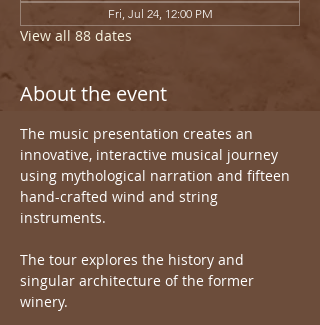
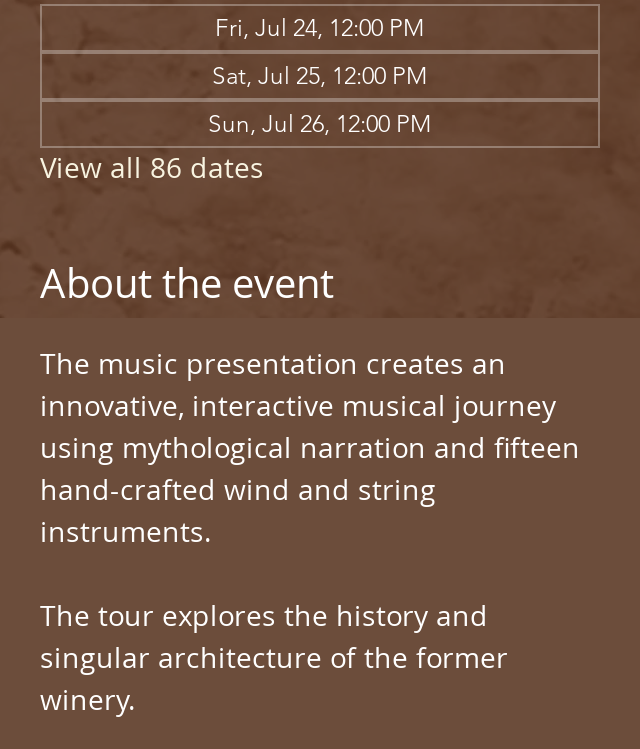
[20,26,132,45] View all 88 dates -> [40,60,432,186] Sat, Jul 25, 12:00 PM | Sun, Jul 26, 12:00 PM | View all 86 dates

